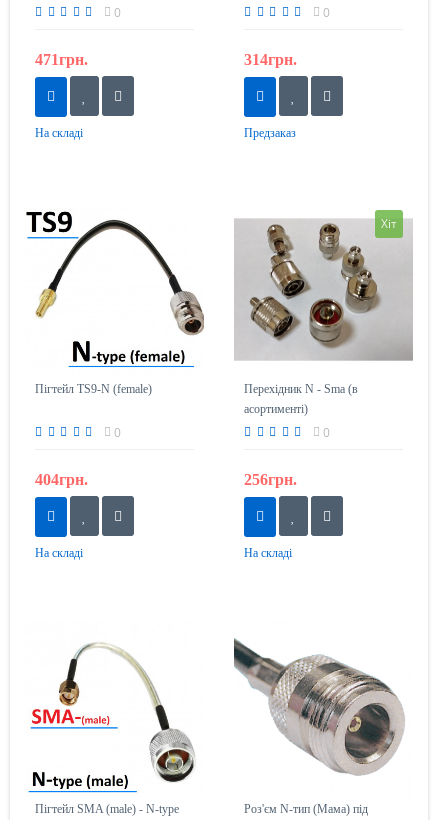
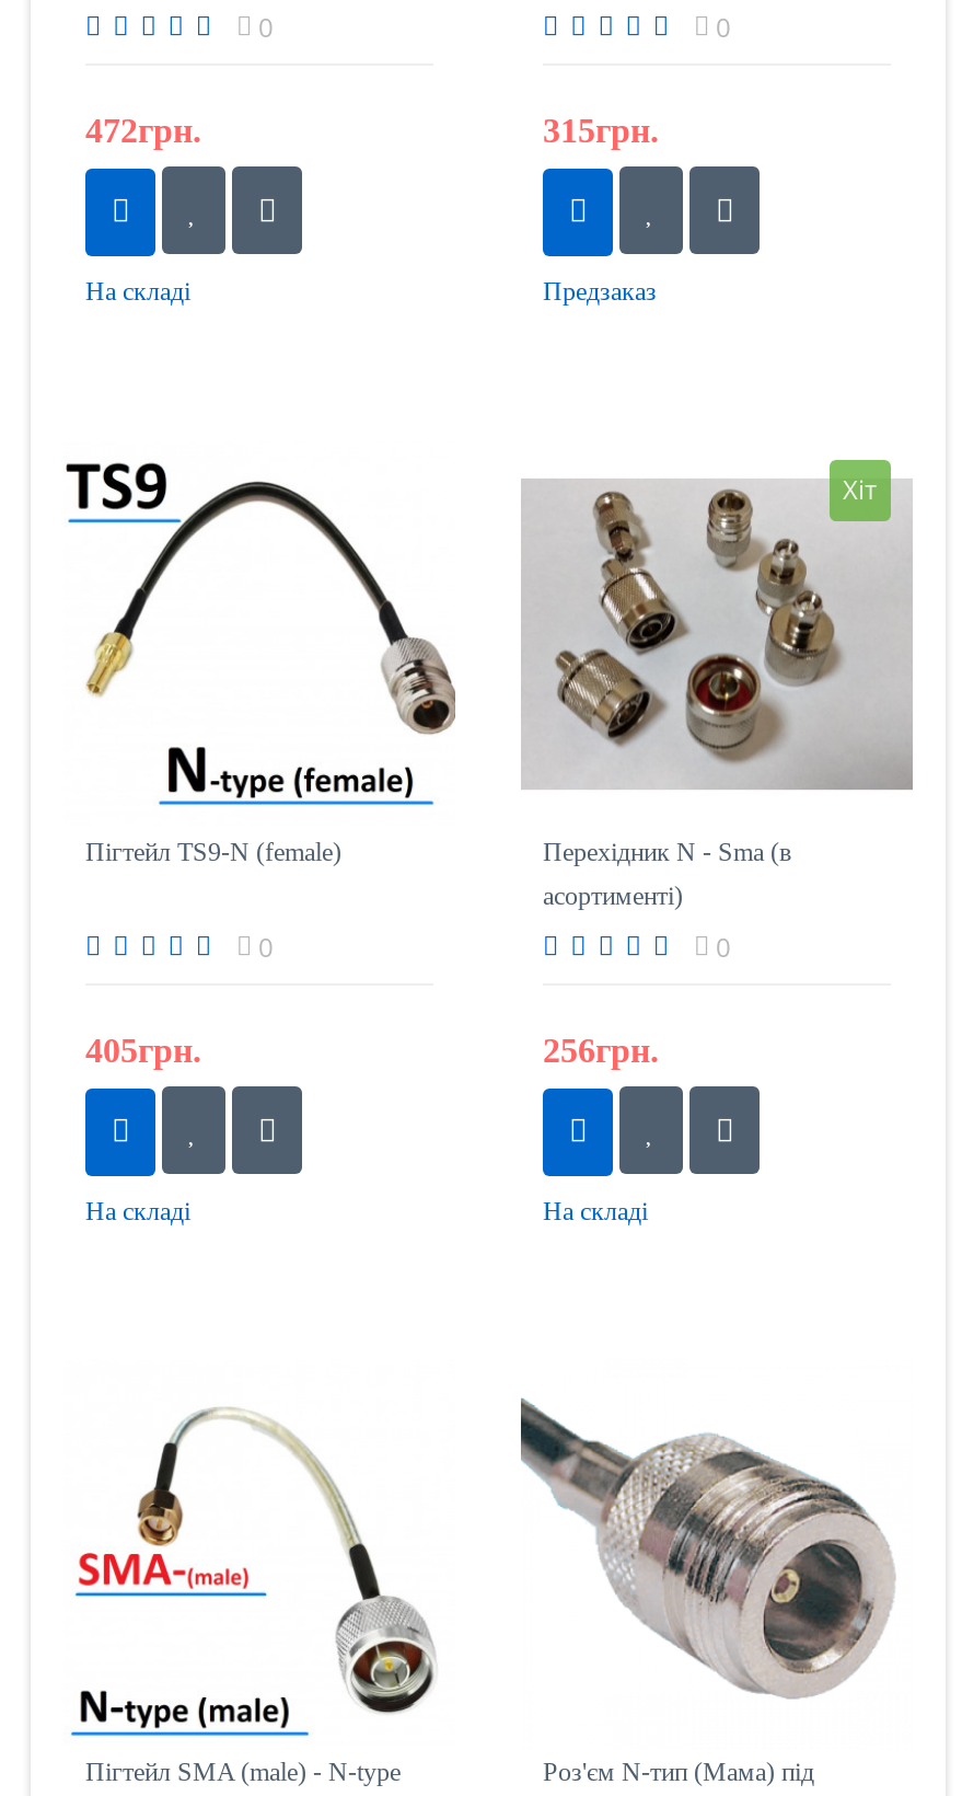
[35,51,88,68] 471грн. -> [85,113,201,150] 472грн.
[244,51,297,68] 314грн. -> [543,113,659,150] 315грн.
[35,471,88,488] 404грн. -> [85,1032,201,1070] 405грн.

